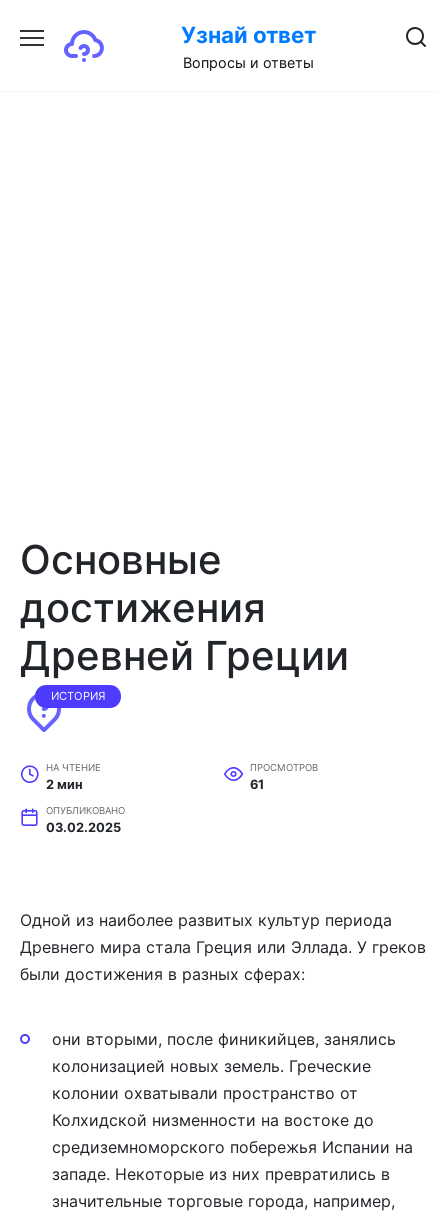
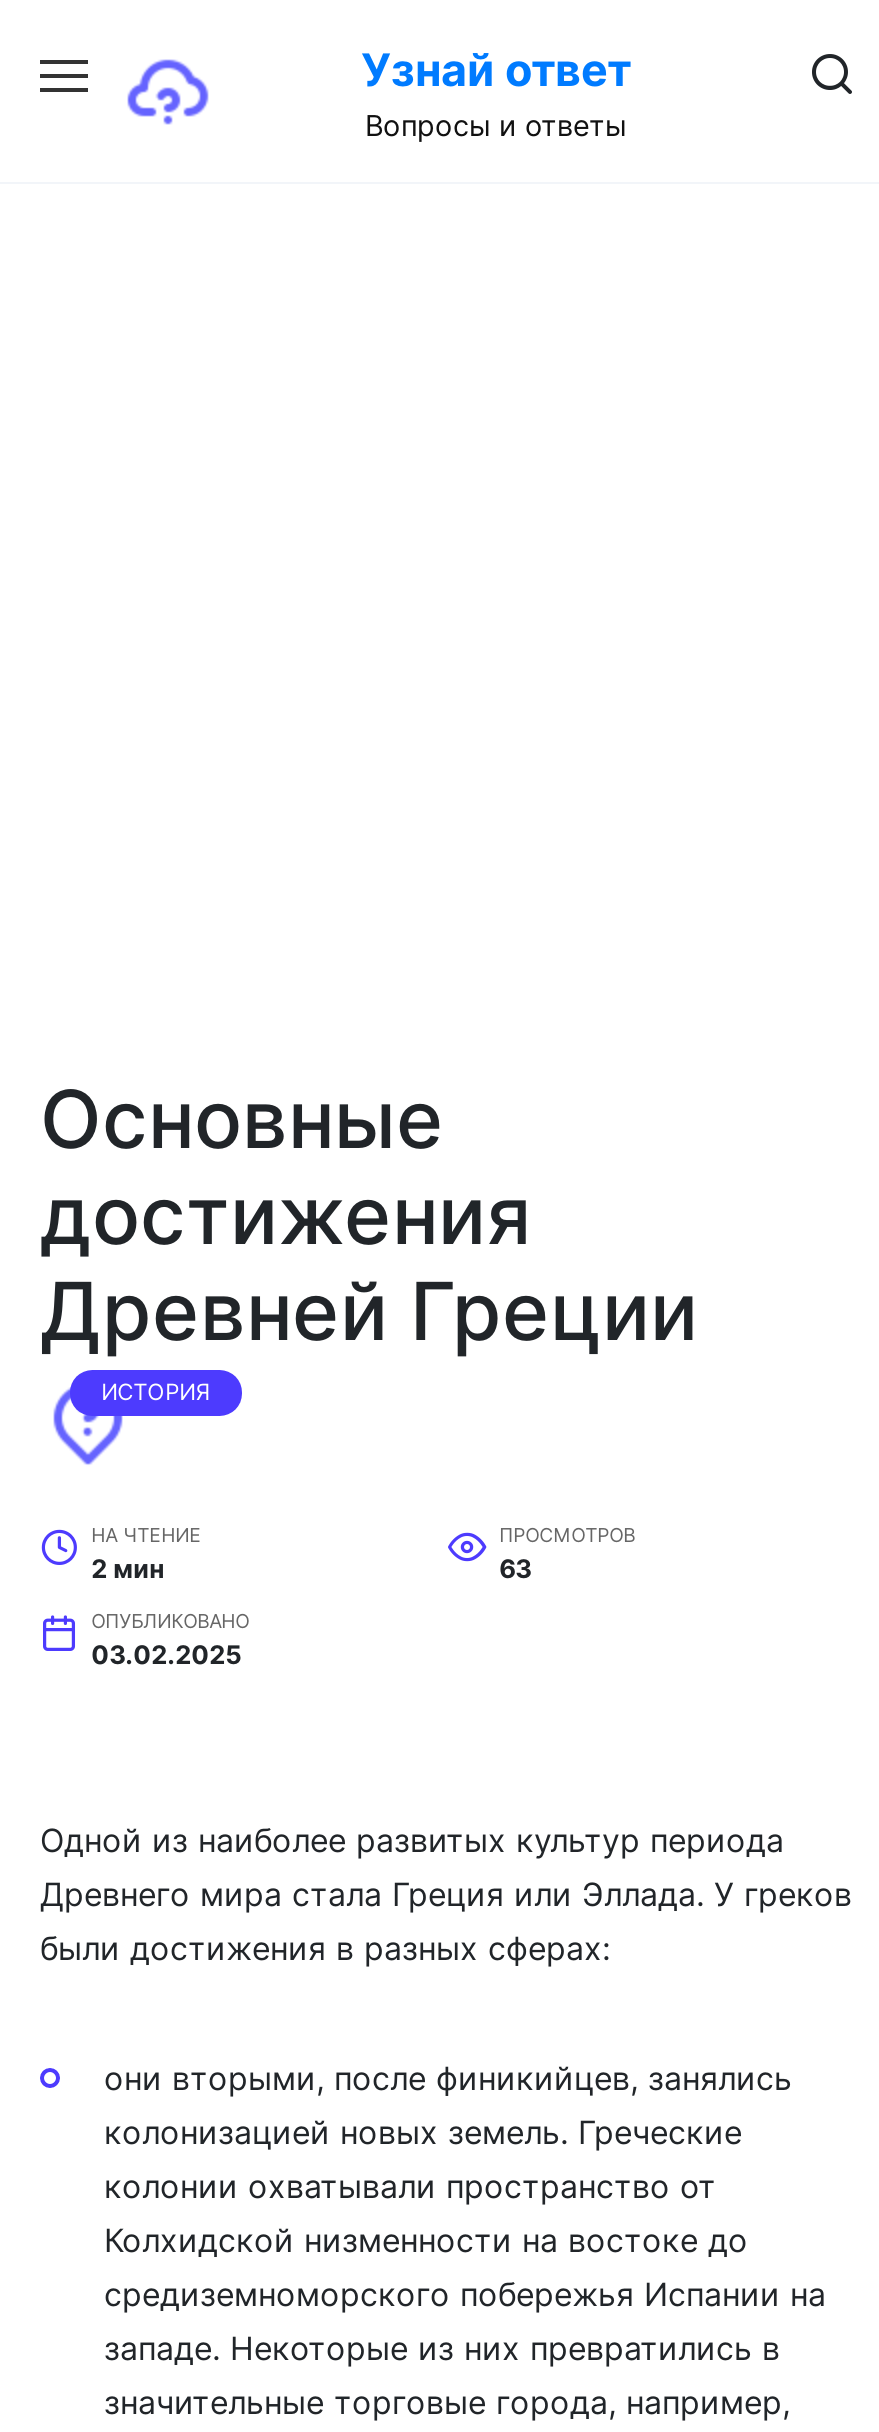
[250,777,264,792] 61 -> [499,1554,531,1584] 63

